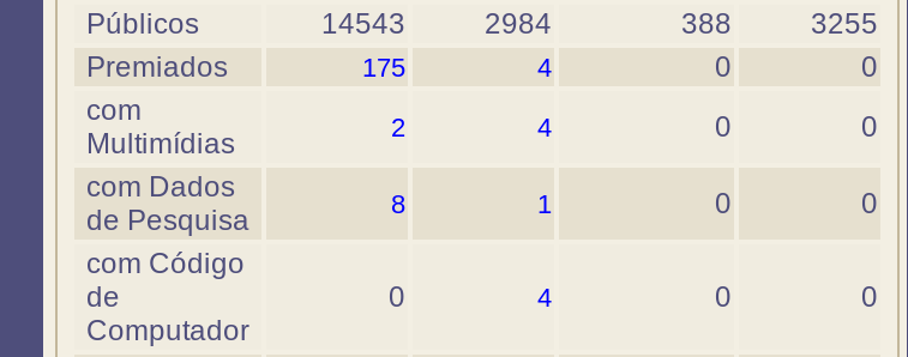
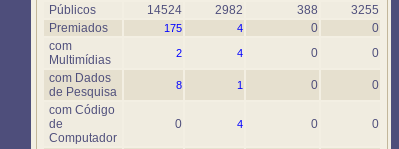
[321,7,405,41] 14543 -> [147,3,182,17] 14524
[485,7,552,41] 2984 -> [215,3,243,17] 2982

